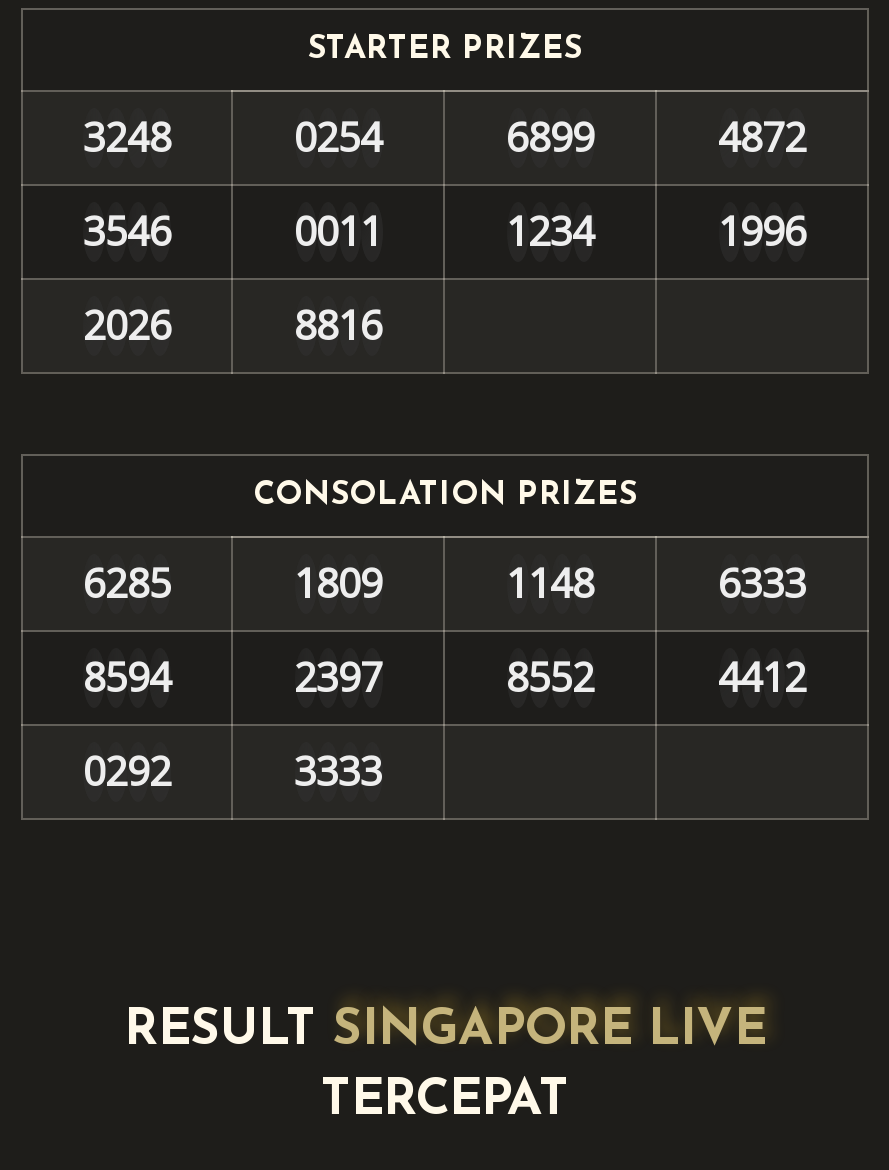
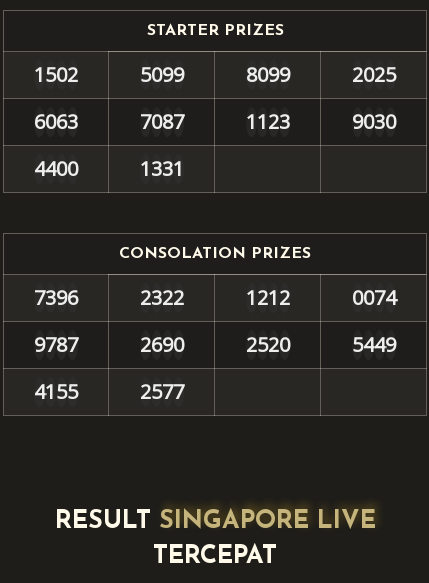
[83,110,171,164] 3248 -> [34,61,78,88] 1502
[294,110,382,164] 0254 -> [139,61,183,88] 5099
[506,110,594,164] 6899 -> [245,61,289,88] 8099
[718,110,806,164] 4872 -> [351,61,395,88] 2025
[83,204,171,258] 3546 -> [34,108,78,135] 6063
[294,204,382,258] 001 1 -> [139,108,183,135] 708 7
[506,204,594,258] 1234 -> [245,108,289,135] 1123
[718,204,806,258] 1996 -> [351,108,395,135] 9030
[83,298,171,352] 2026 -> [34,155,78,182] 4400
[294,298,382,352] 8816 -> [139,155,183,182] 1331
[83,556,171,610] 6285 -> [34,284,78,311] 7396
[294,556,382,610] 1809 -> [139,284,183,311] 2322
[506,556,594,610] 1 148 -> [245,284,289,311] 1 212
[718,556,806,610] 6333 -> [351,284,395,311] 0074
[83,650,171,704] 8594 -> [34,331,78,358] 9787
[294,650,382,704] 2397 -> [139,331,183,358] 2690
[506,650,594,704] 8552 -> [245,331,289,358] 2520
[718,650,806,704] 4412 -> [351,331,395,358] 5449
[83,744,171,798] 0292 -> [34,378,78,405] 4155
[294,744,382,798] 3333 -> [139,378,183,405] 2577

